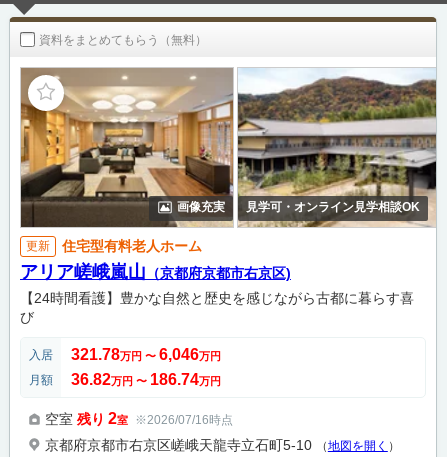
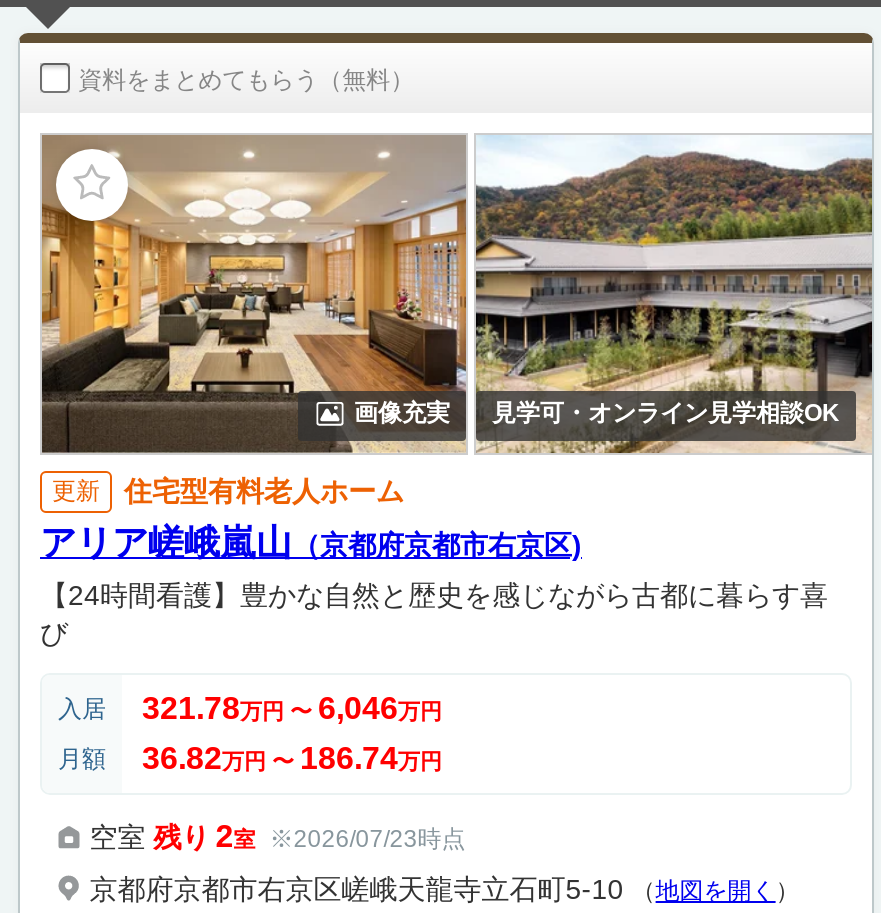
[45,409,233,426] 空室残り 2室 ※2026/07/16時点 -> [90,818,466,852] 空室残り 2室 ※2026/07/23時点

